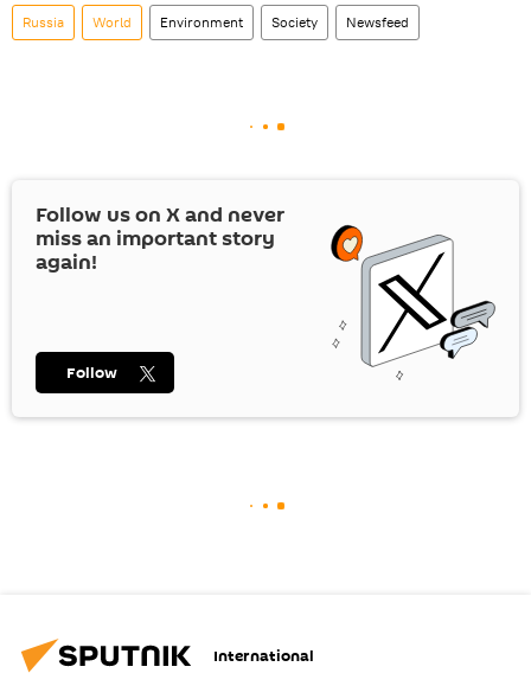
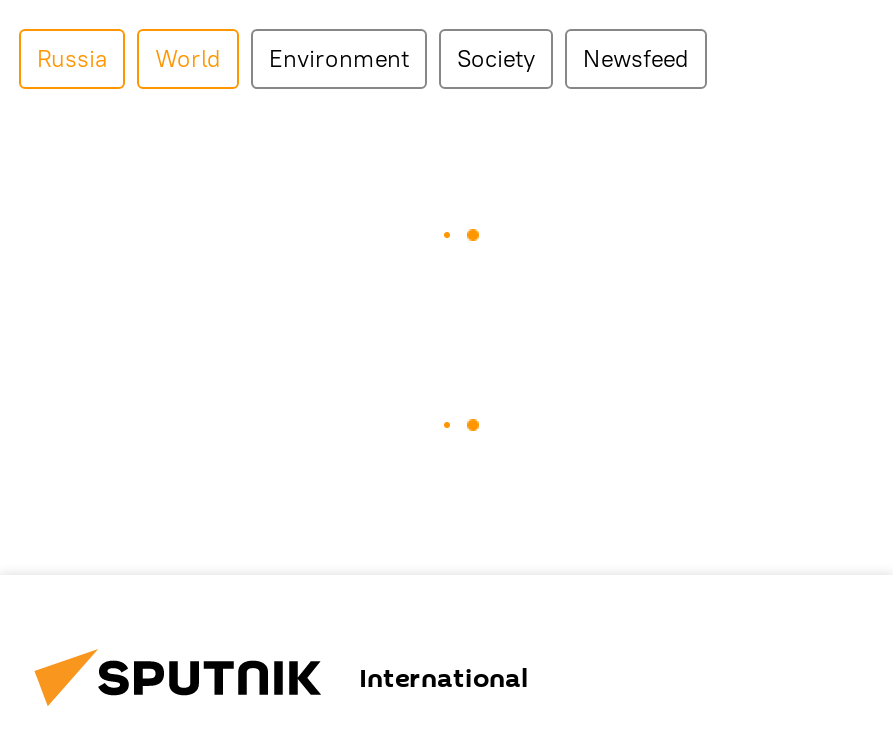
[36,200,497,380] [image] | Follow us on X and never | miss an important story | again! -> none
[66,361,117,384] Follow -> none

